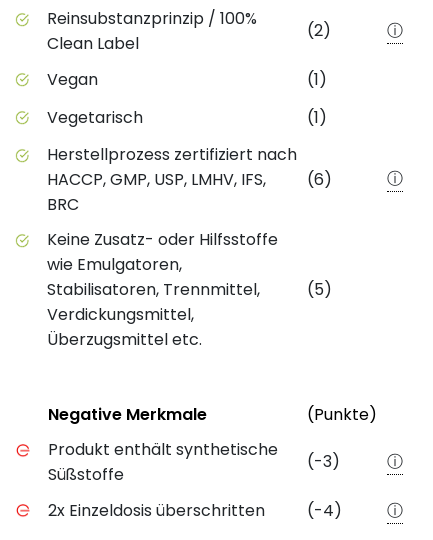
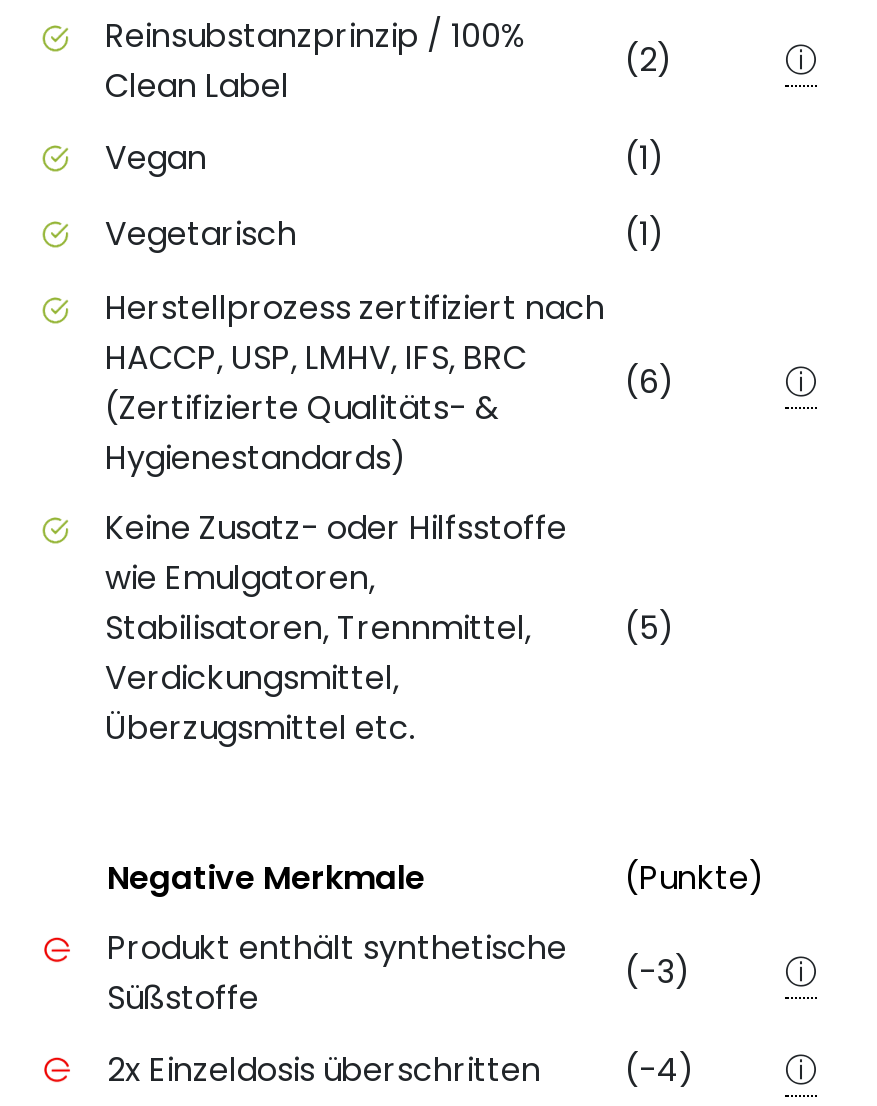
[47,168,266,216] HACCP, GMP, USP, LMHV, IFS, | BRC -> [105,335,527,481] HACCP, USP, LMHV, IFS, BRC | (Zertifizierte Qualitäts- & | Hygienestandards)

